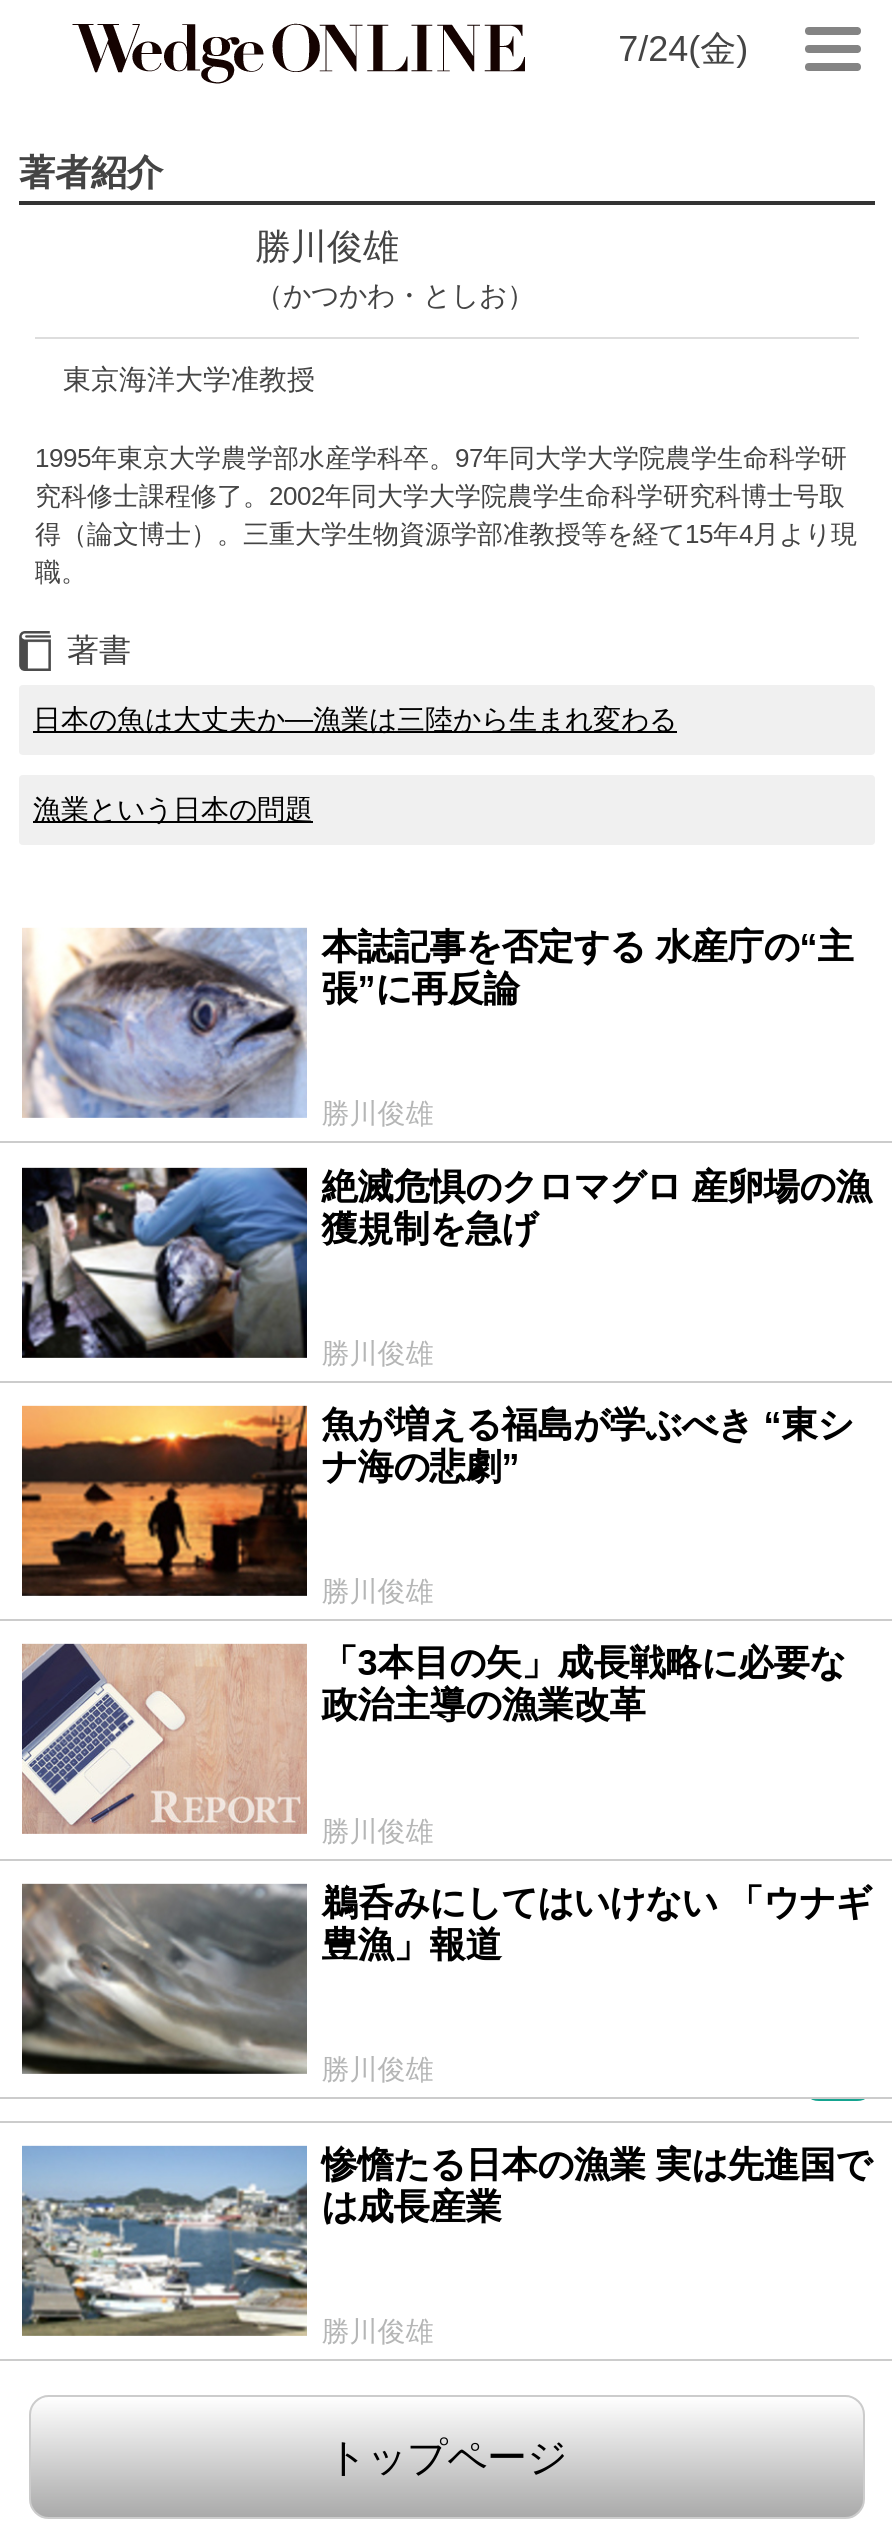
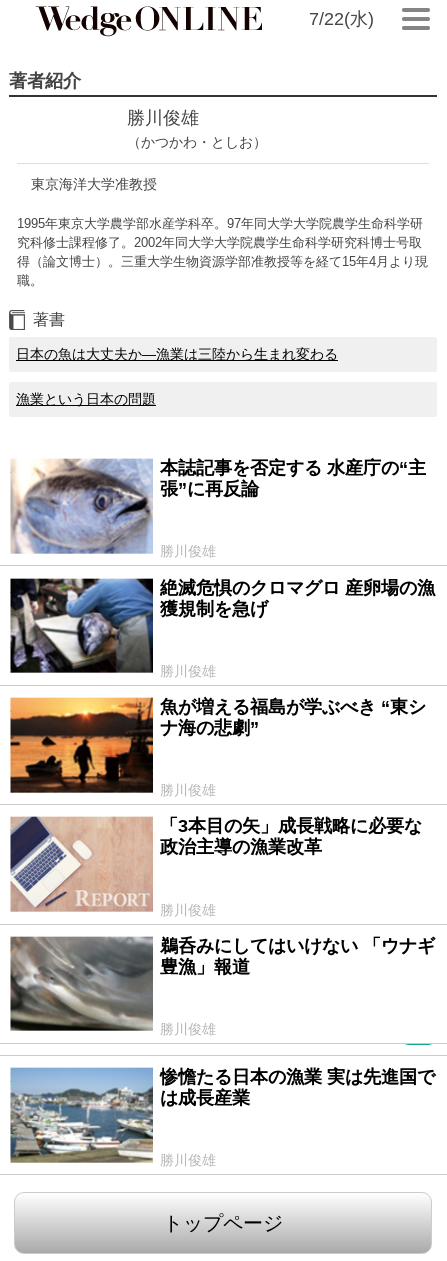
[618,29,748,69] 7/24(金) -> [309,9,374,29] 7/22(水)

